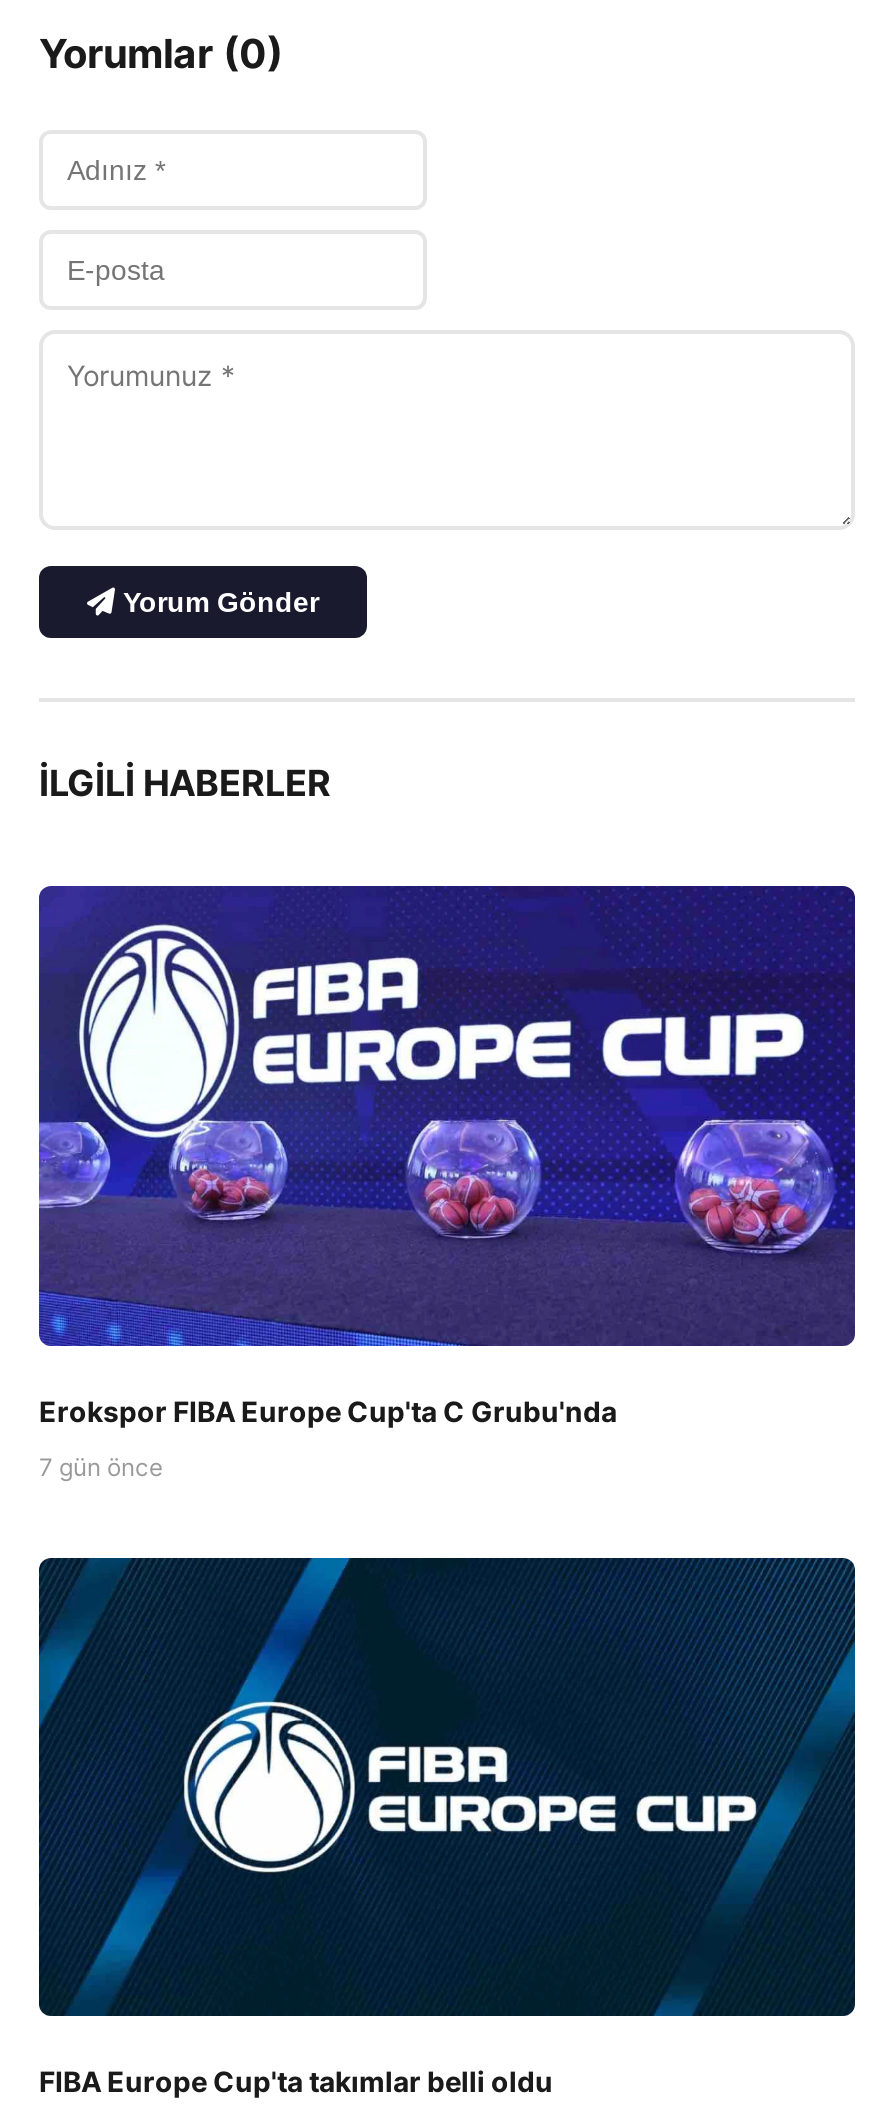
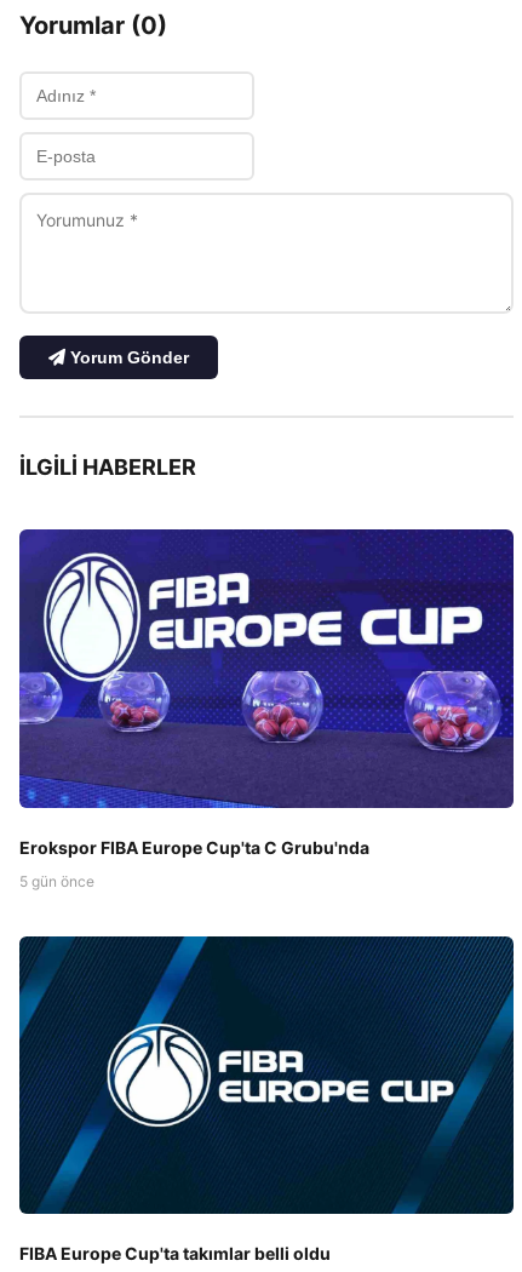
[39,1452,163,1482] 7 gün önce -> [19,872,94,890] 5 gün önce

